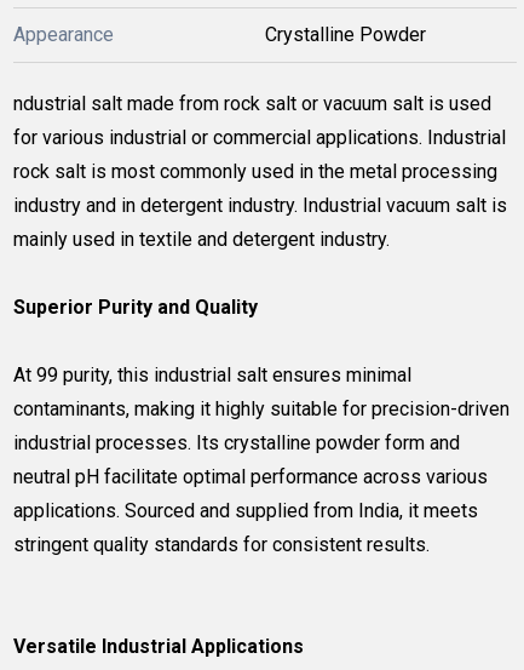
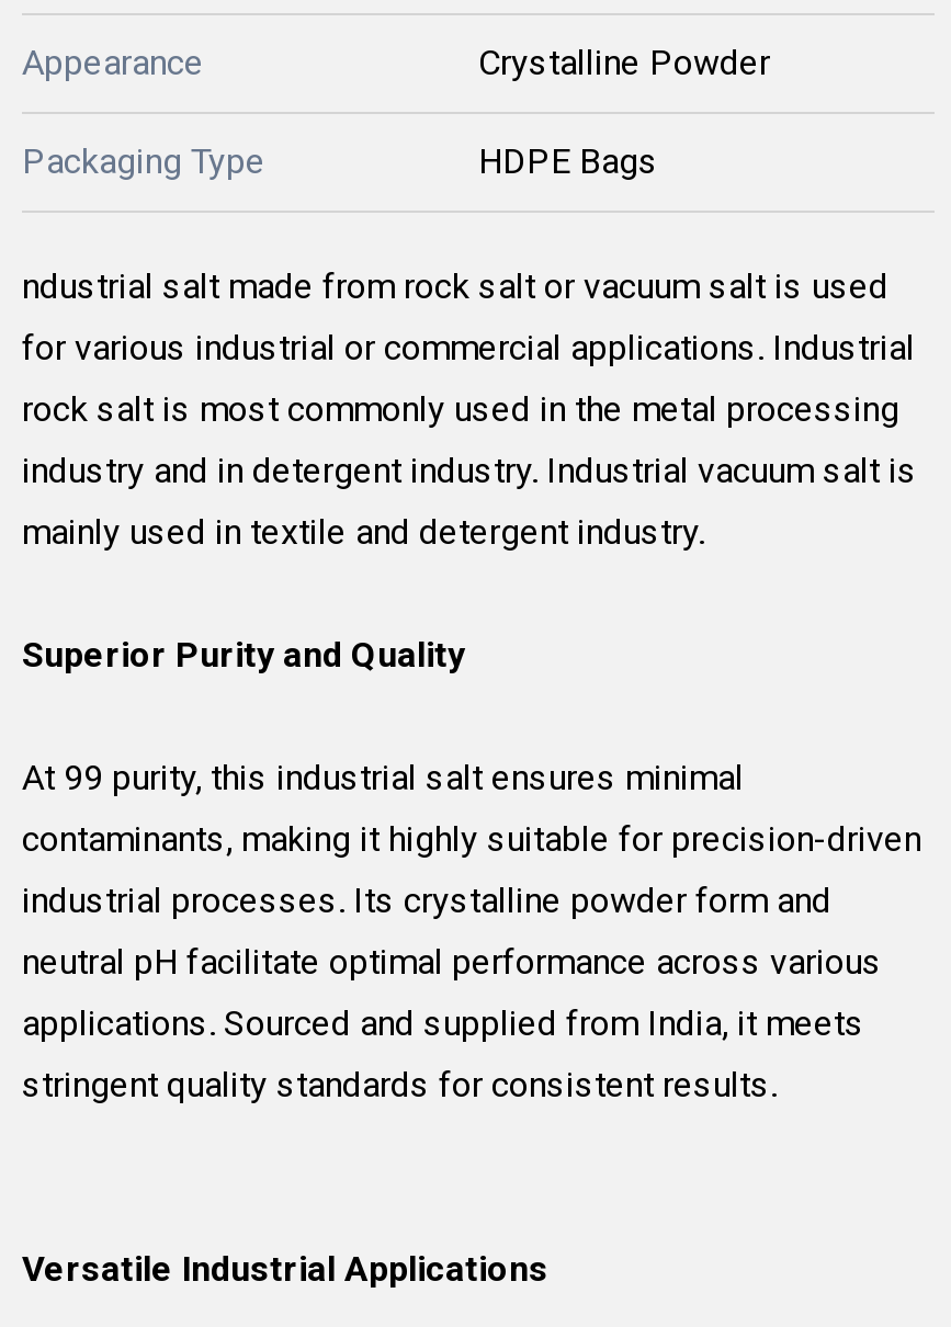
none -> [22,140,658,182] Packaging Type | HDPE Bags

